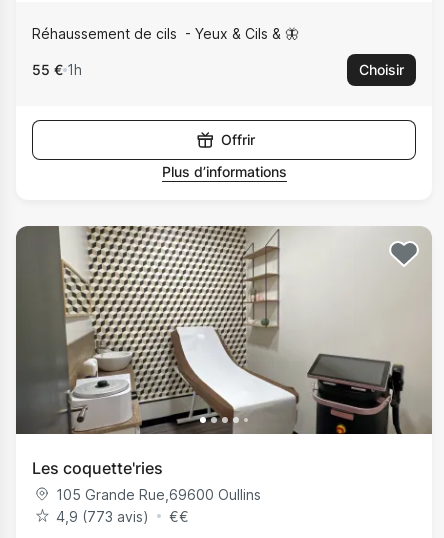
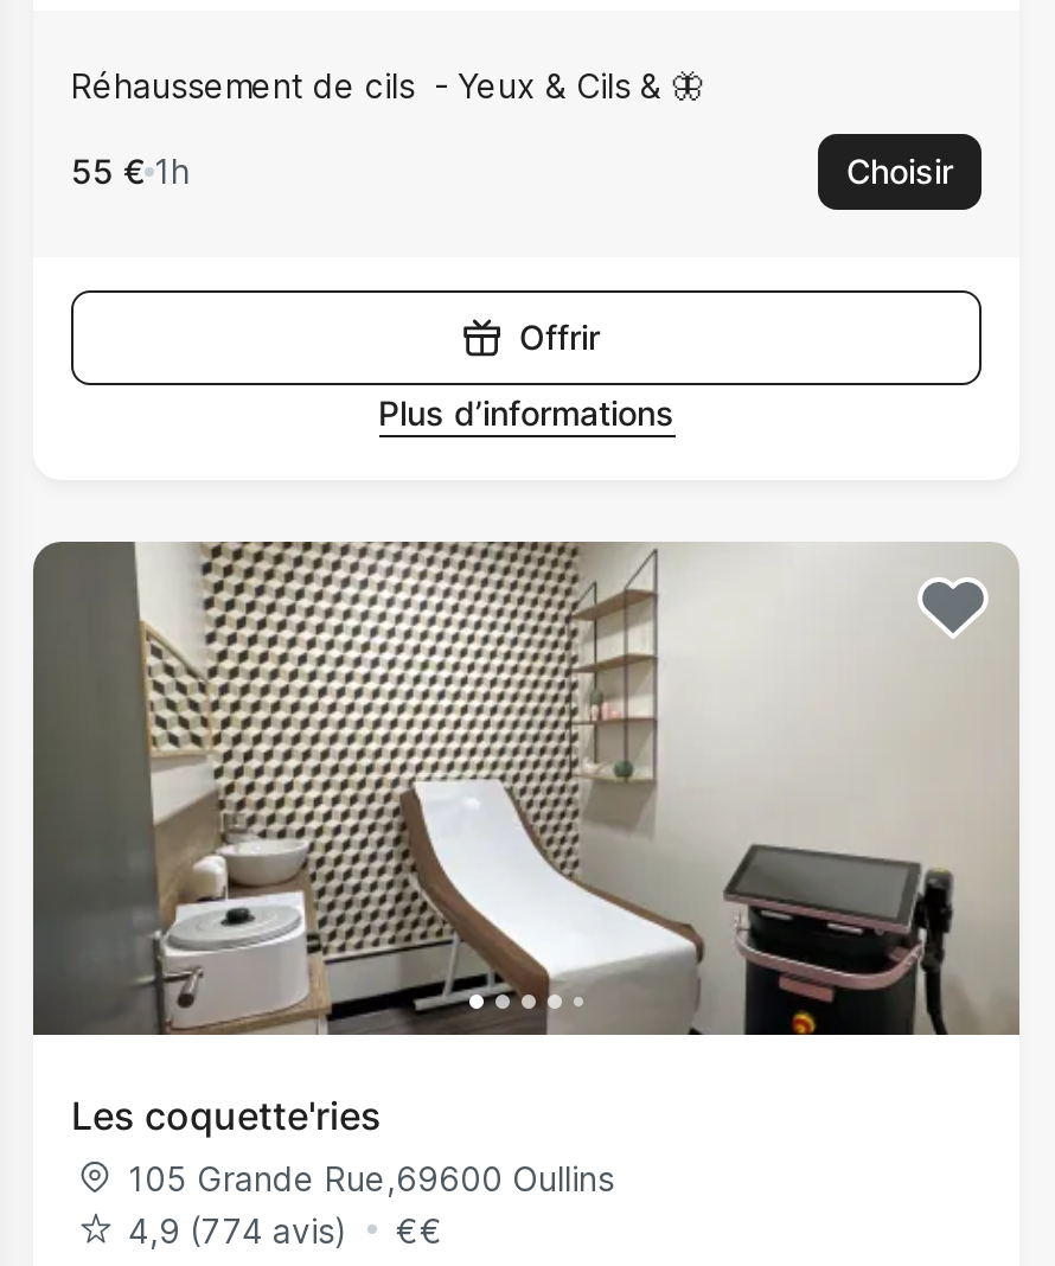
[56,507,149,524] 4,9 (773 avis) -> [128,1209,349,1249] 4,9 (774 avis)

